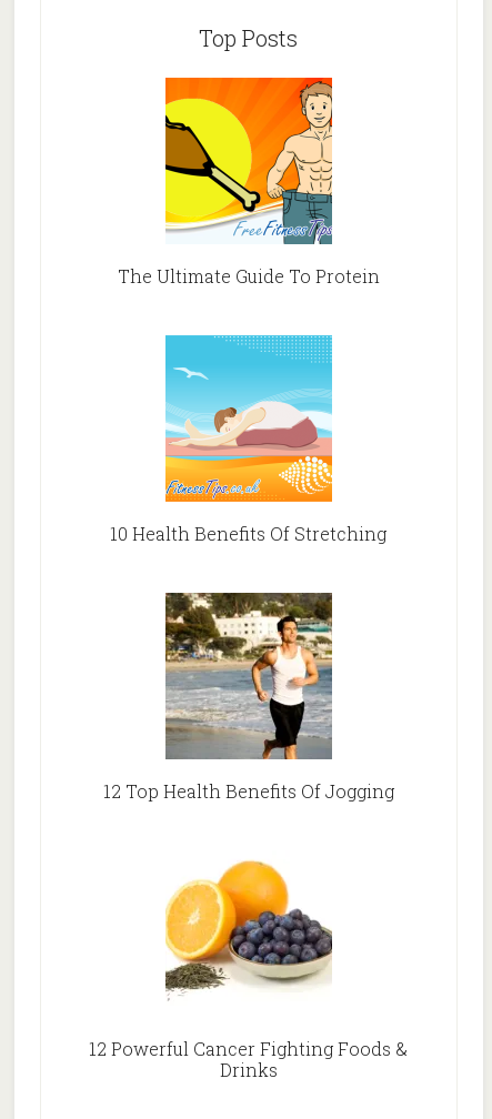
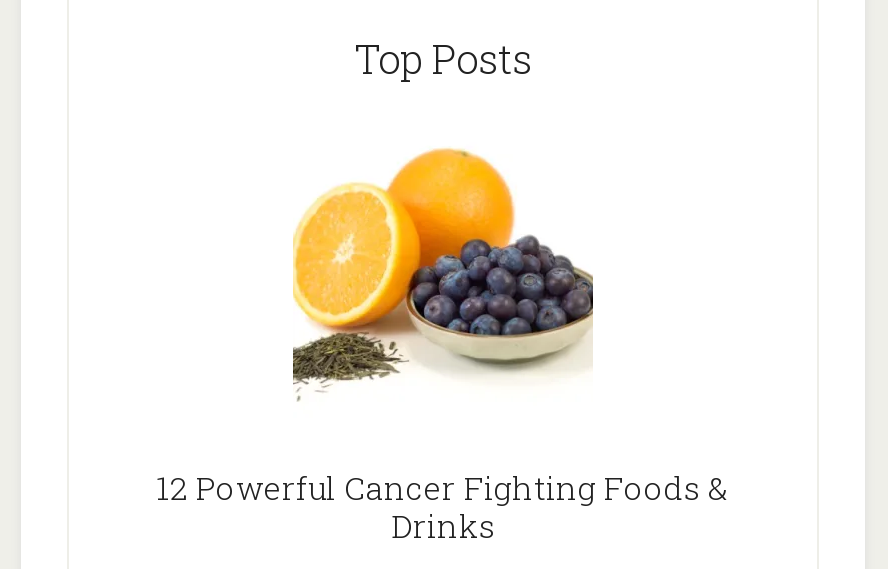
[118,77,380,288] [image] | The Ultimate Guide To Protein -> none
[111,334,387,545] [image] | 10 Health Benefits Of Stretching -> none
[103,592,394,803] [image] | 12 Top Health Benefits Of Jogging -> none

